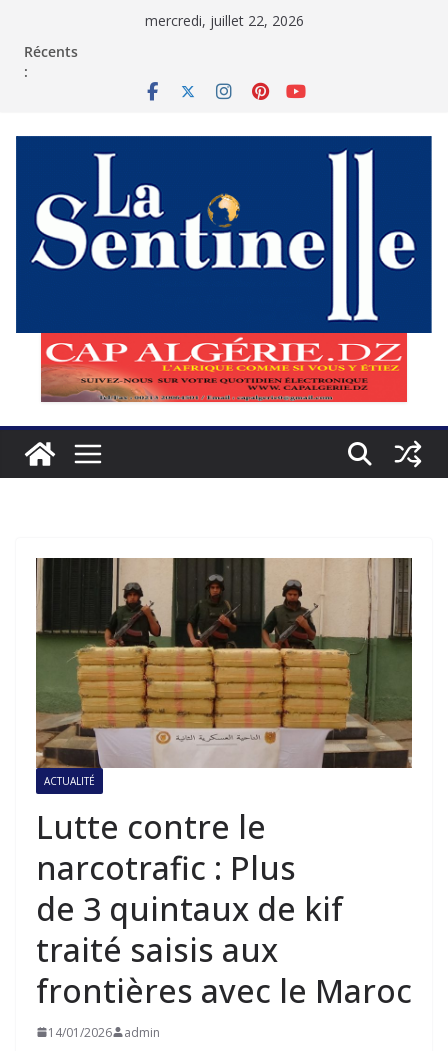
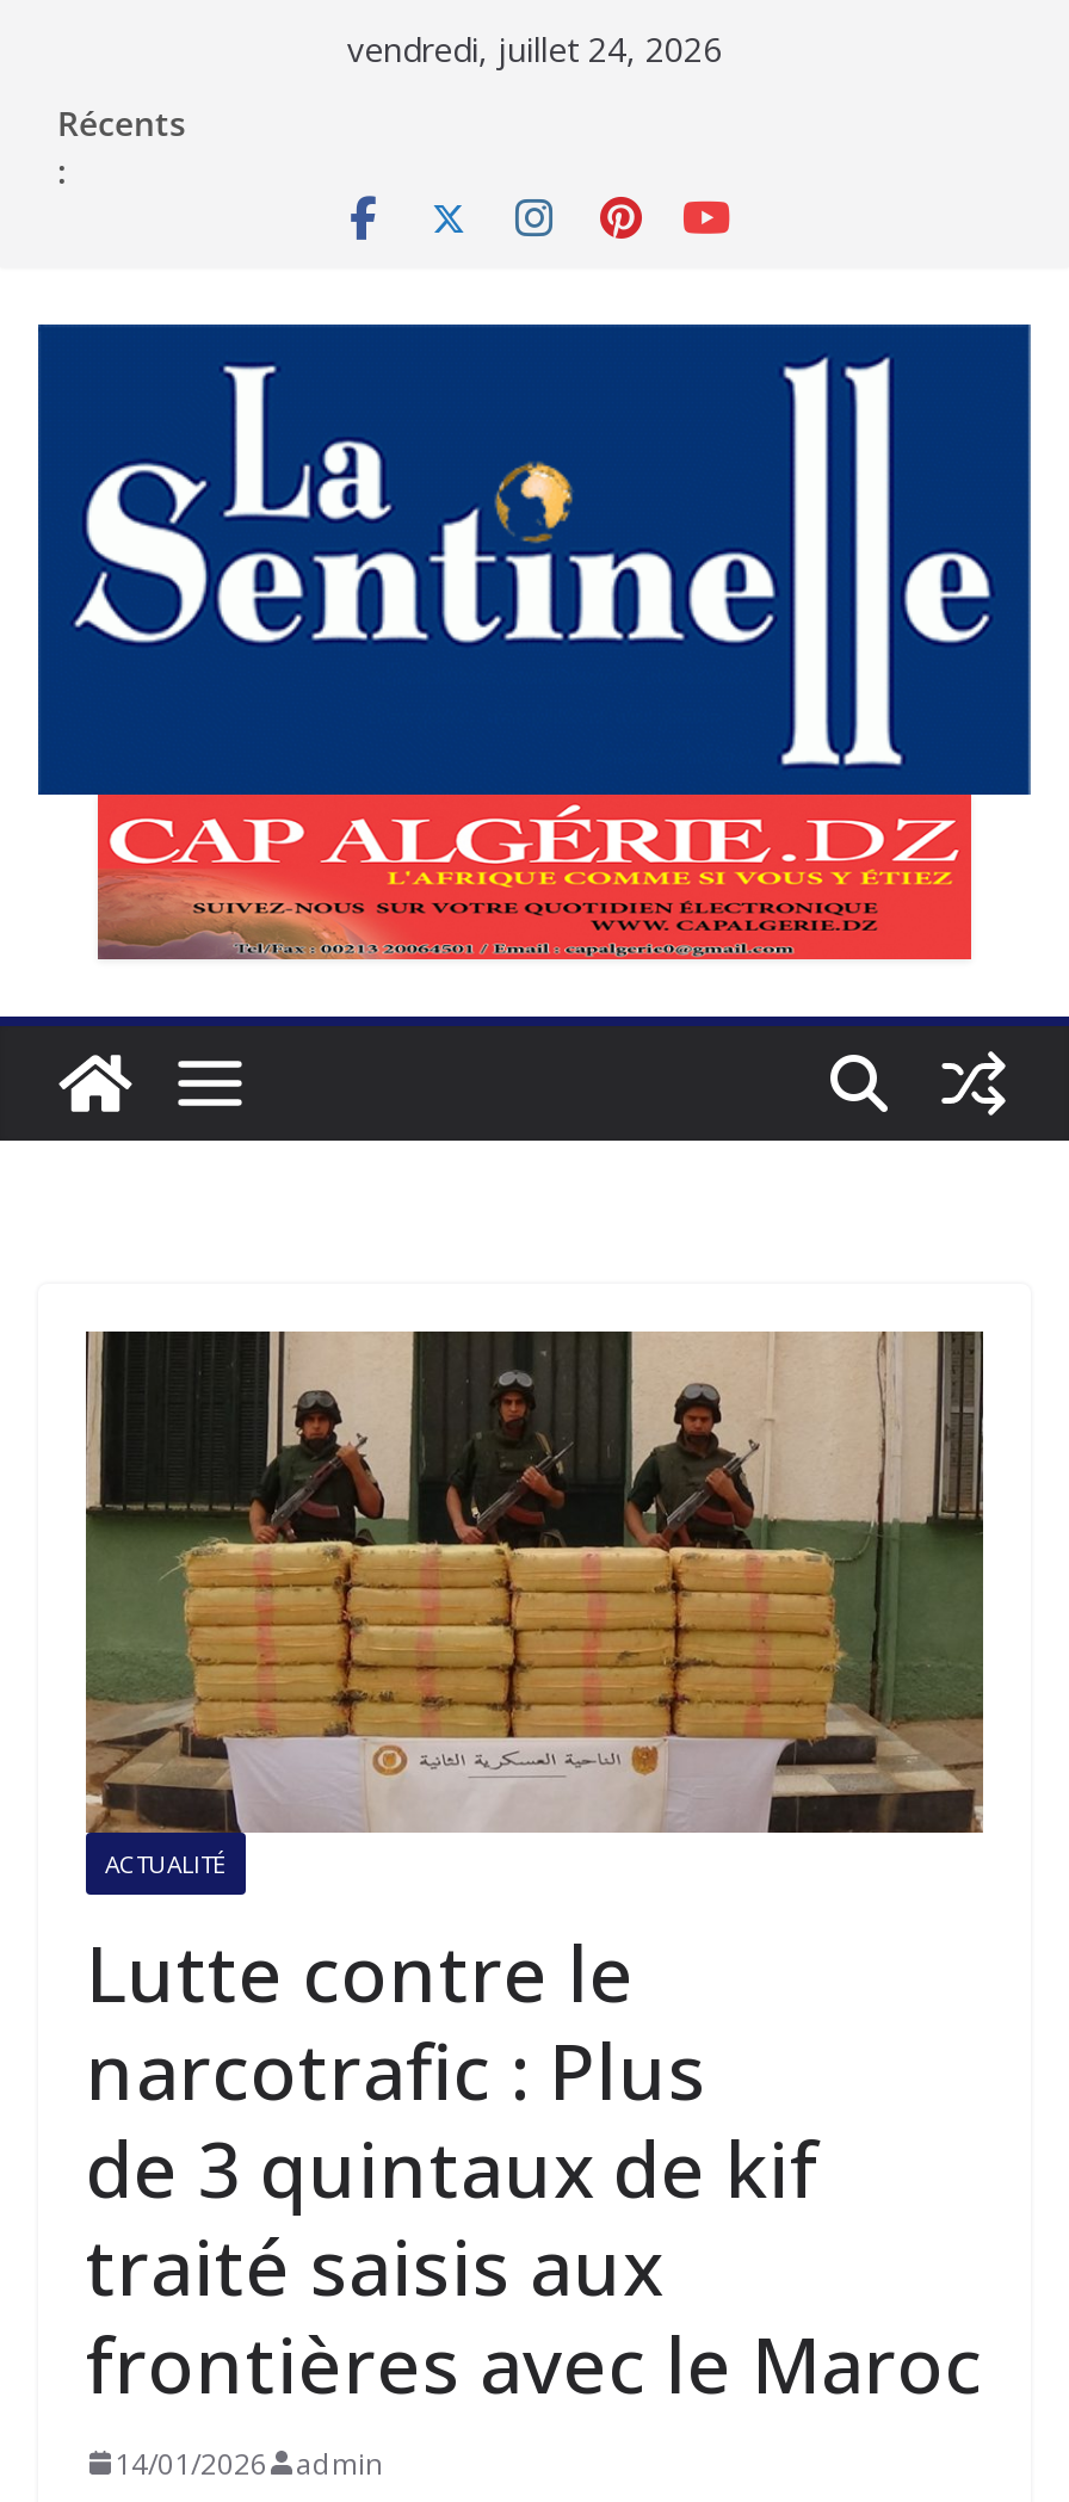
[144,11,303,30] mercredi, juillet 22, 2026 -> [347,26,722,72] vendredi, juillet 24, 2026

